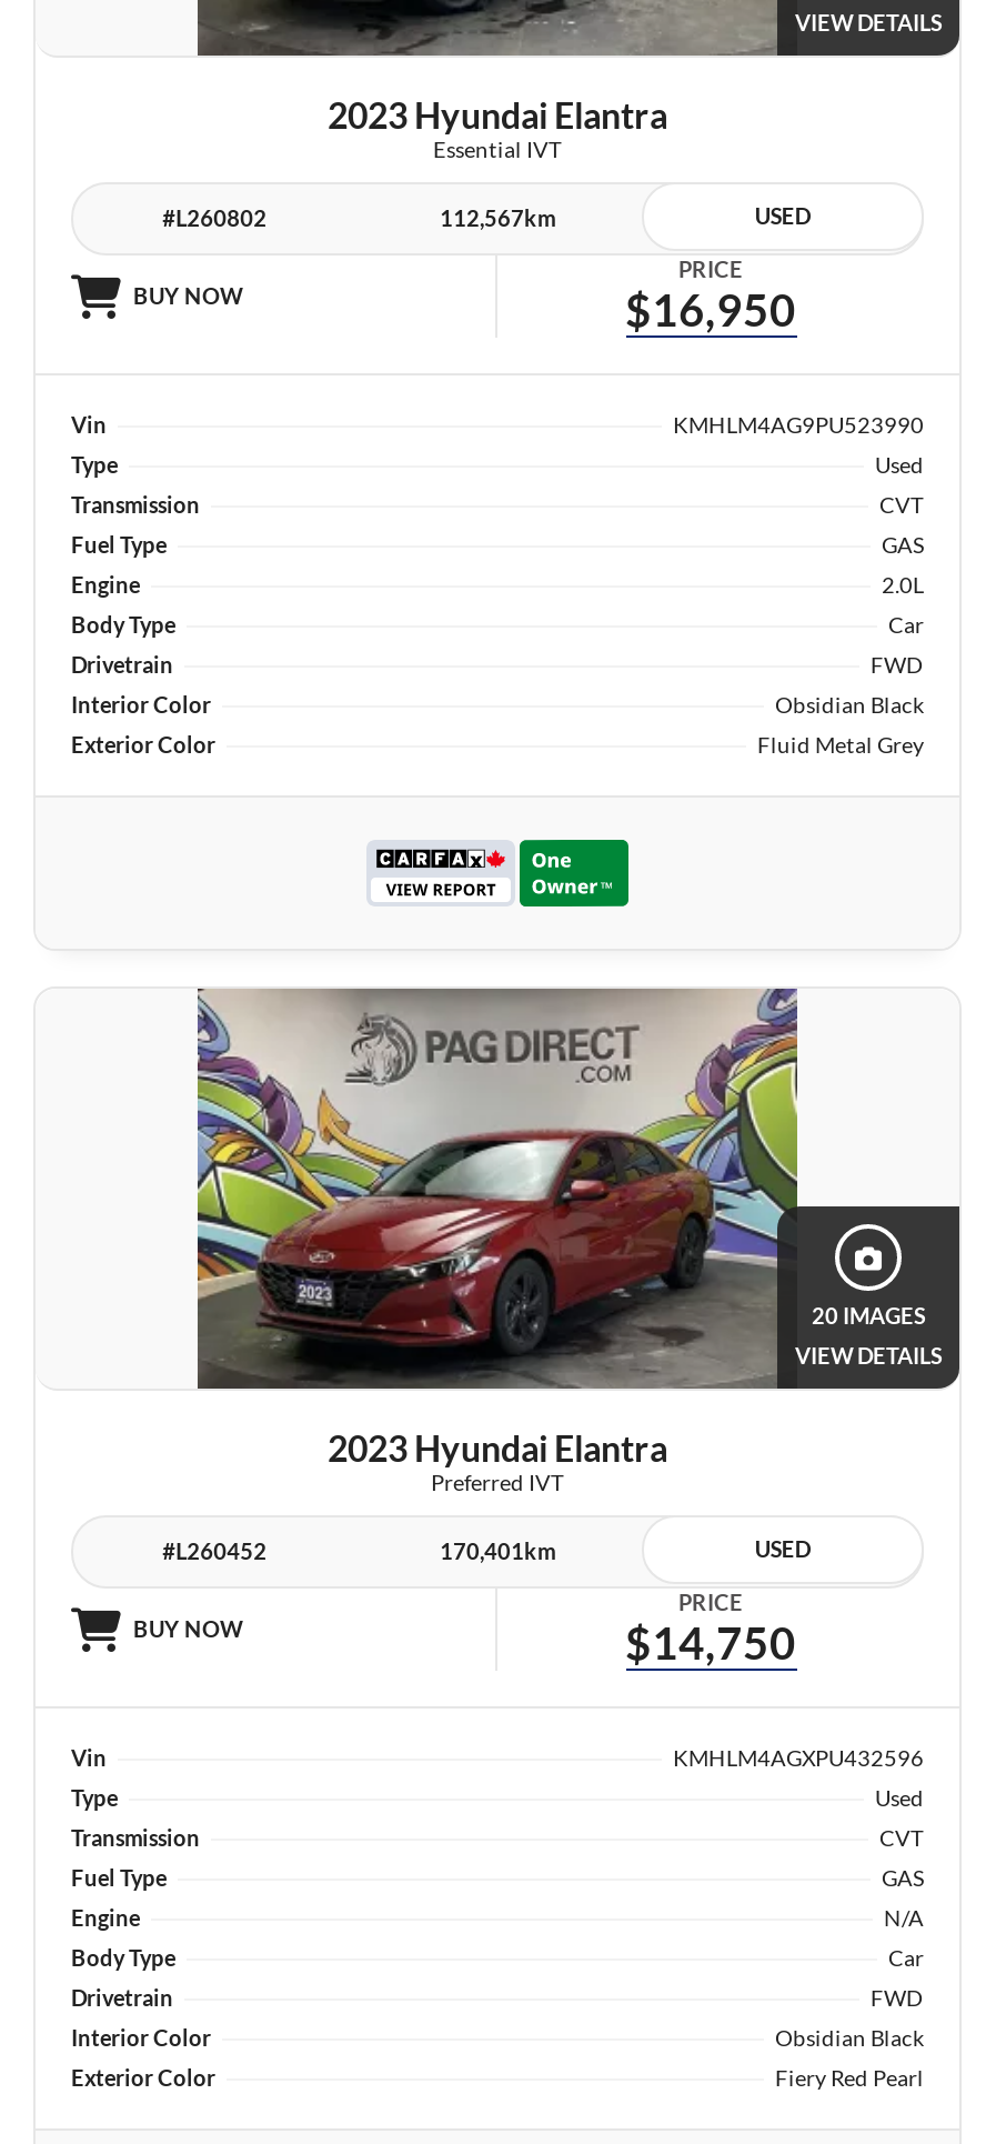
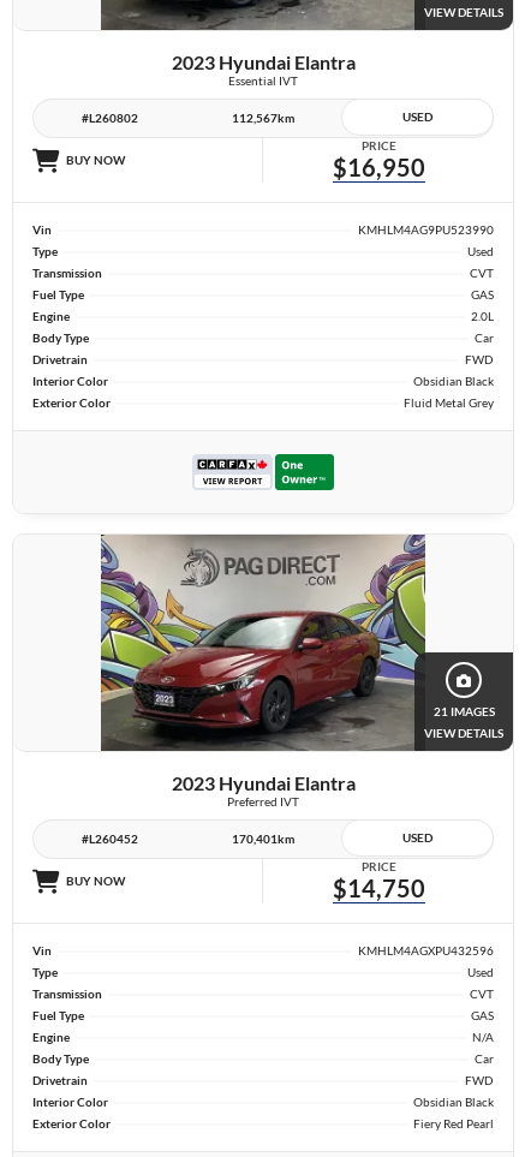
[812,1302,925,1329] 20 IMAGES -> [433,704,494,718] 21 IMAGES

